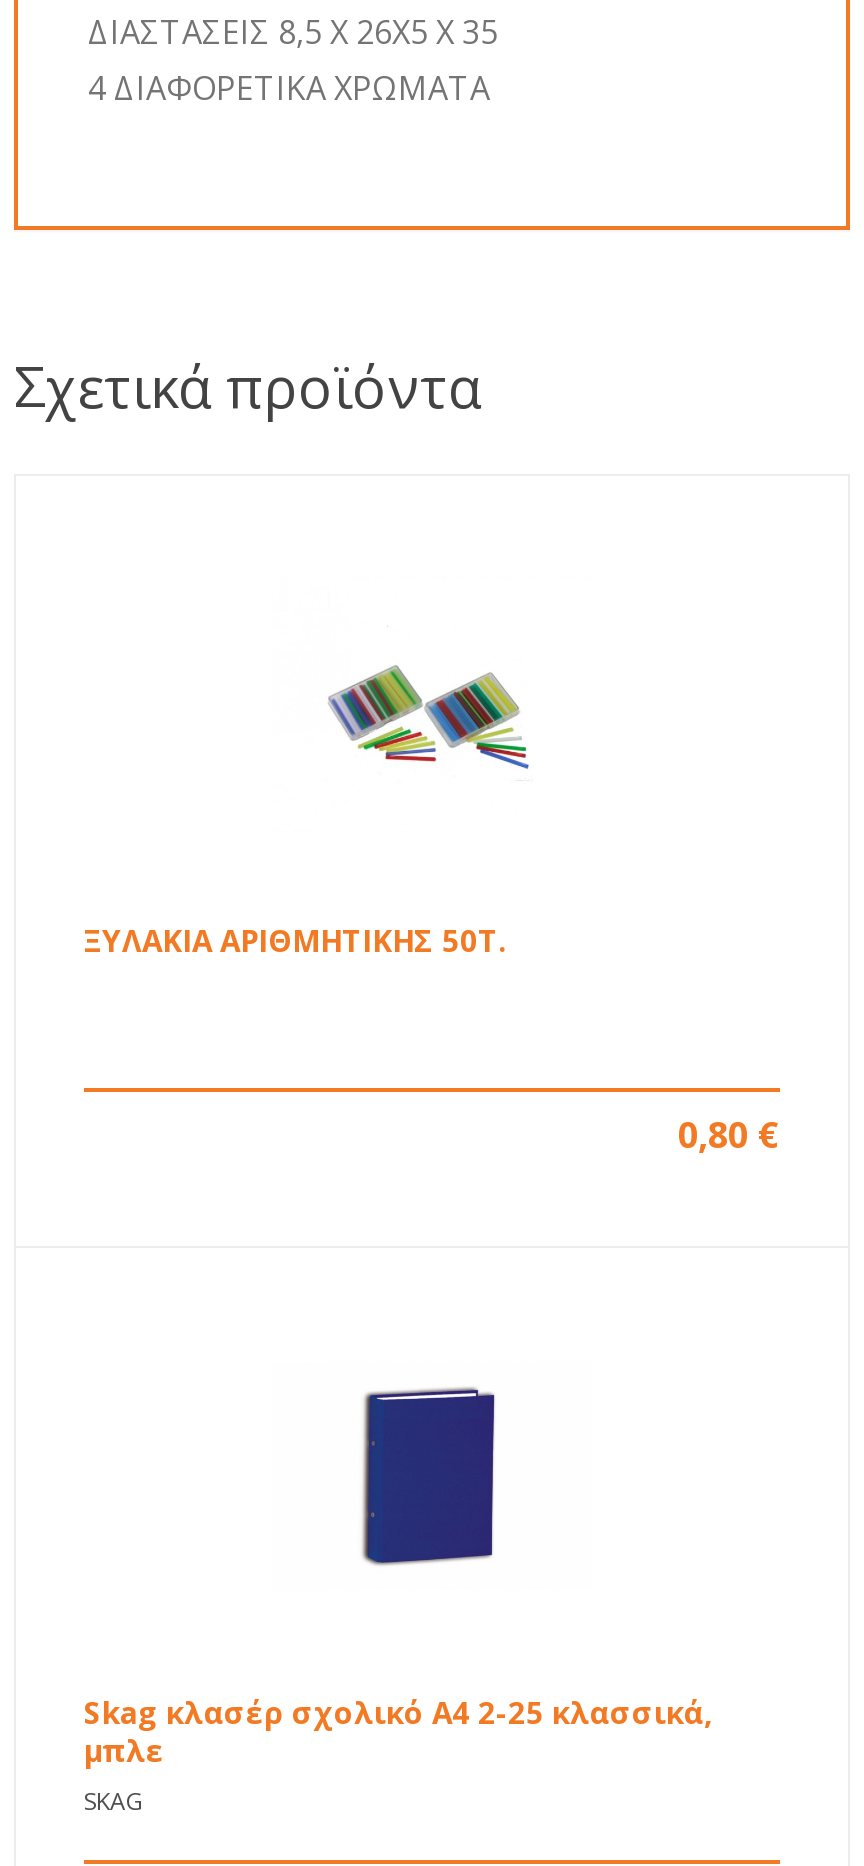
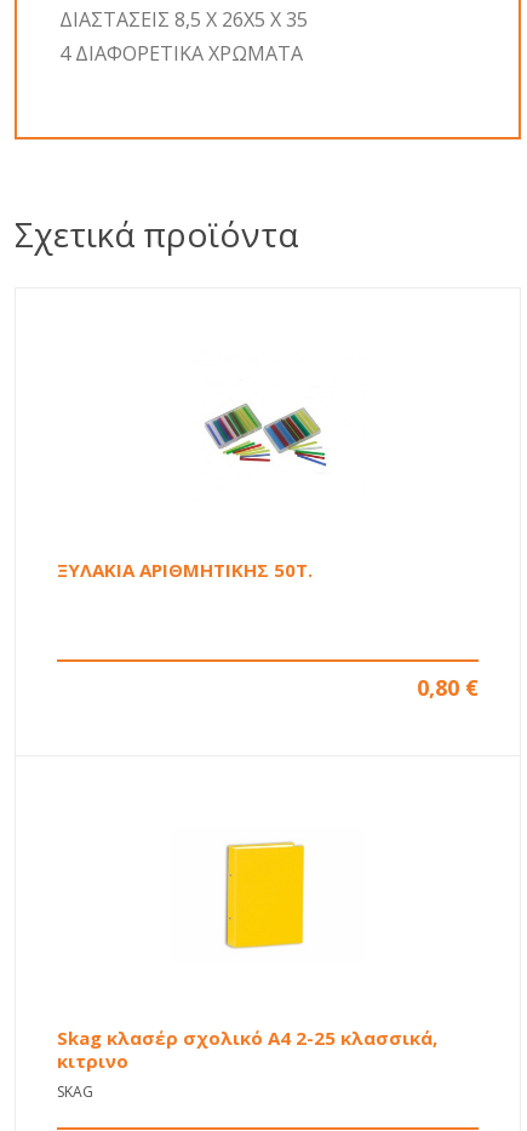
[364,1388,496,1566] [image] -> [225,841,305,949] [image]
[84,1729,164,1769] μπλε -> [57,1048,128,1072] κιτρινο

